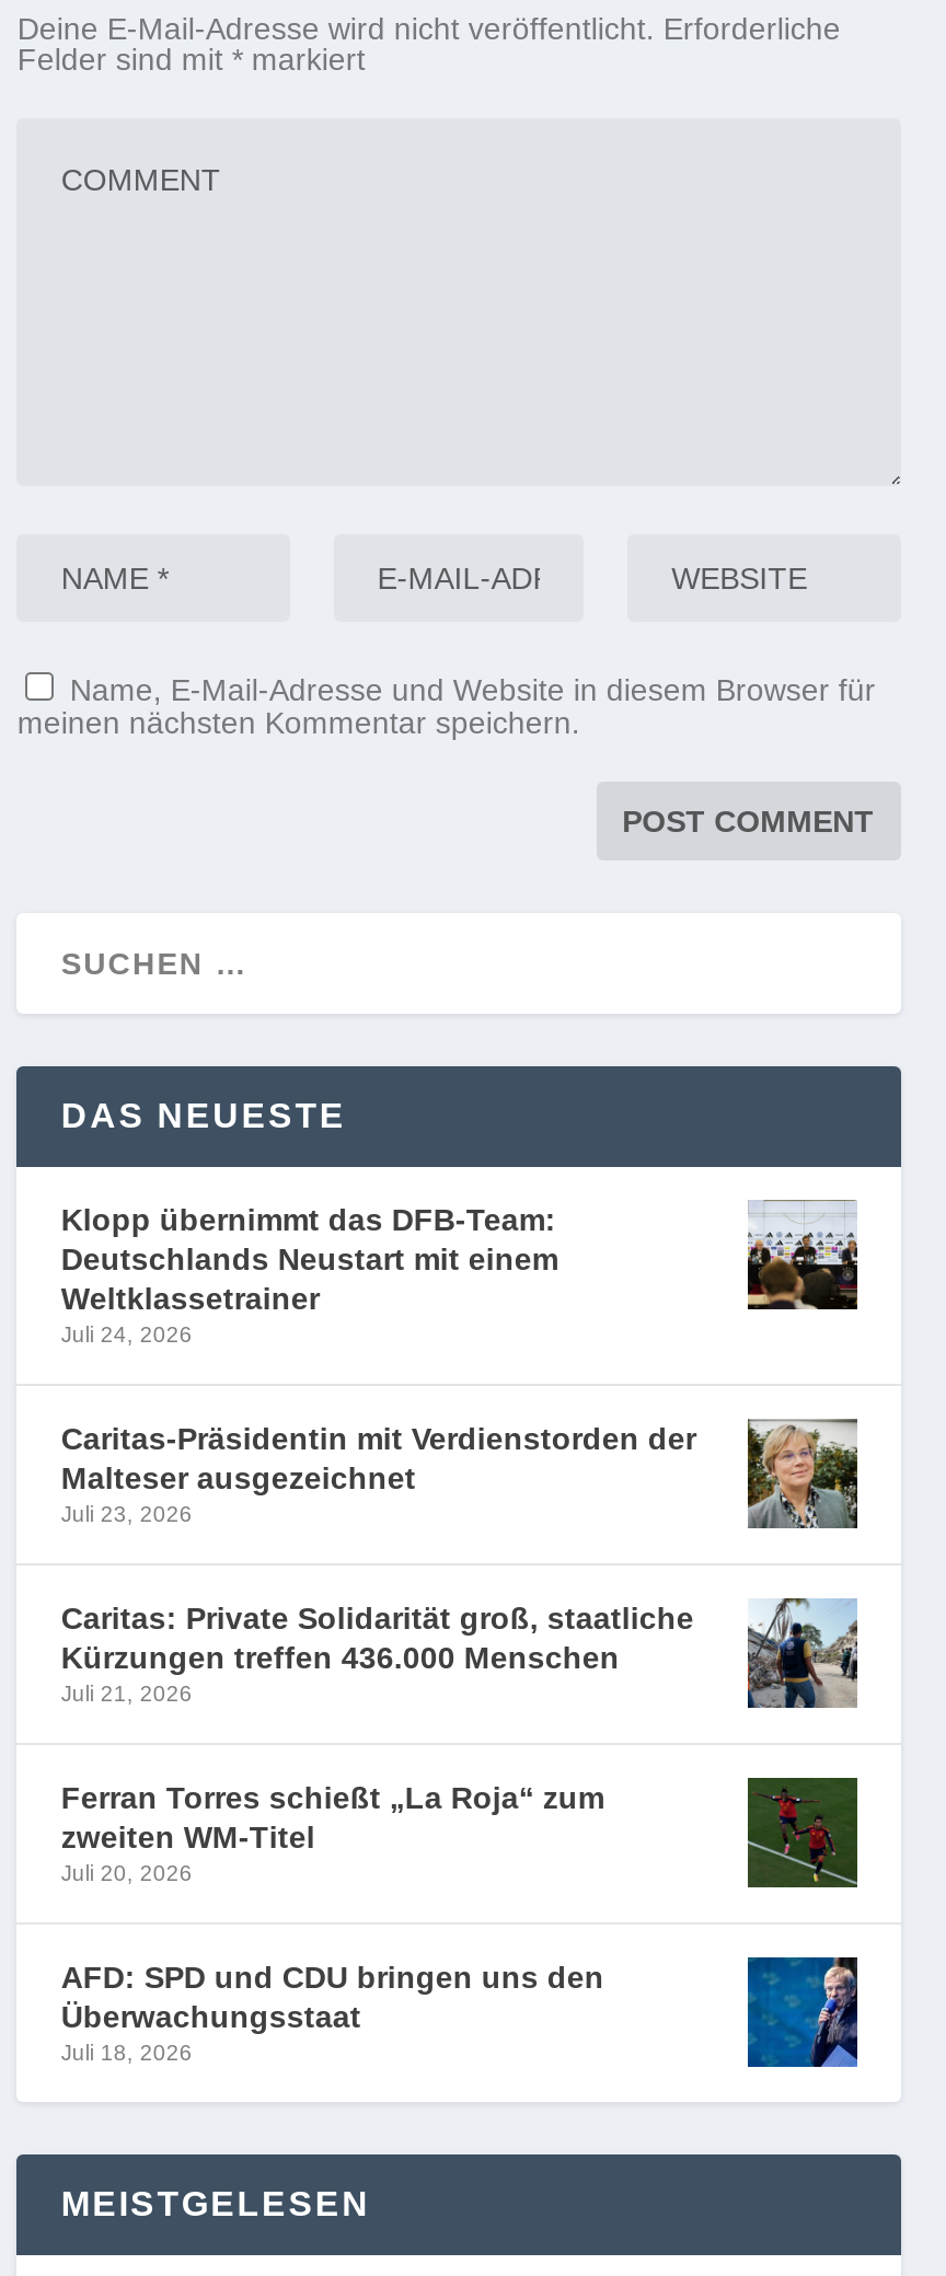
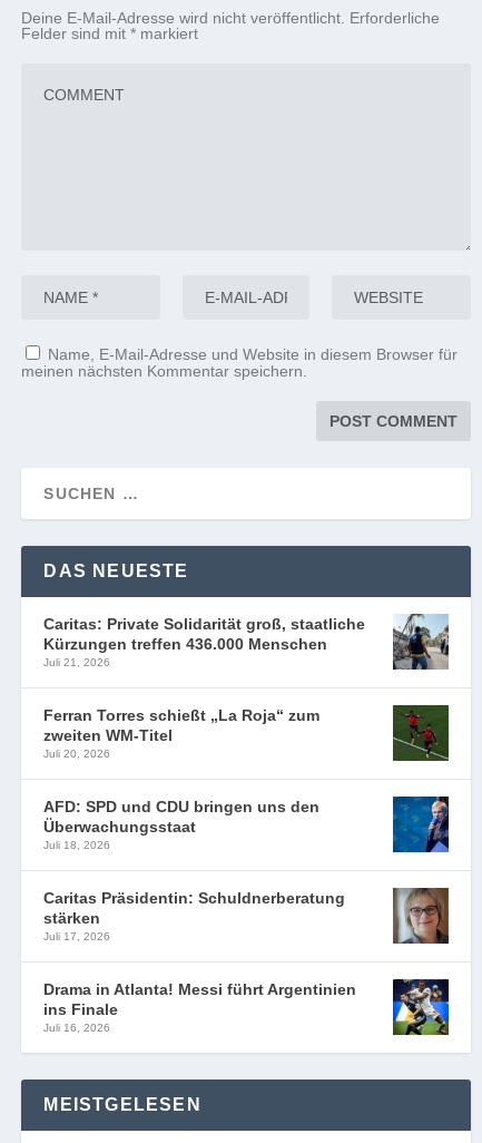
[61,1202,857,1527] [image] | Klopp übernimmt das DFB-Team: | Deutschlands Neustart mit einem | Weltklassetrainer | Juli 24, 2026 | Caritas-Präsidentin mit Verdienstorden der | Malteser ausgezeichnet | Juli 23, 2026 -> none
[746,1418,860,1532] [image] -> none
moved [61,1595,862,2065] -> [44,612,451,851]: [image] | Caritas: Private Solidarität groß, staatliche | Kürzungen treffen 436.000 Menschen | ... | Überwachungsstaat | Juli 18, 2026
none -> [44,887,449,1033] [image] | Caritas Präsidentin: Schuldnerberatung | stärken | Juli 17, 2026 | Drama in Atlanta! Messi führt Argentinien | ins Finale | Juli 16, 2026
none -> [392,978,450,1036] [image]

